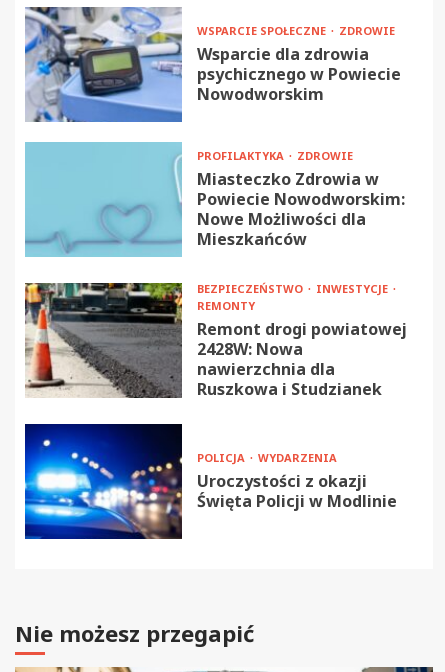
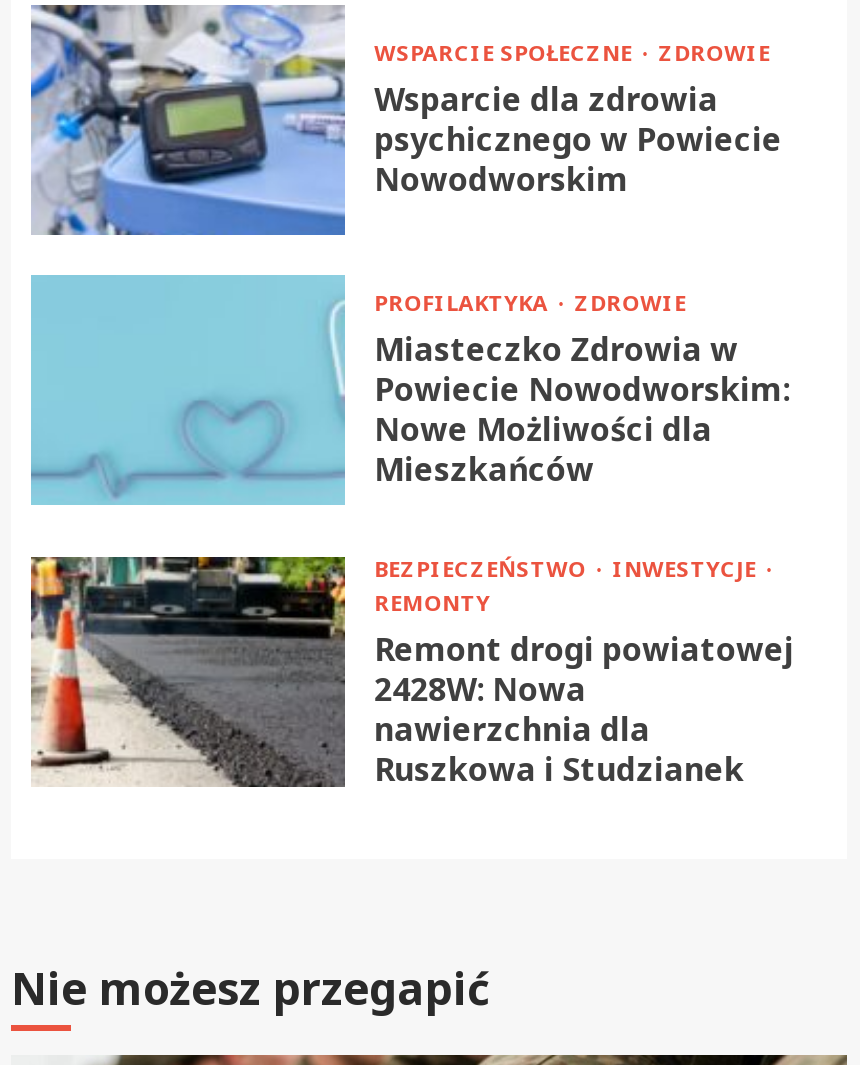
[24,423,397,540] [image] | POLICJA | WYDARZENIA | Uroczystości z okazji | Święta Policji w Modlinie -> none

